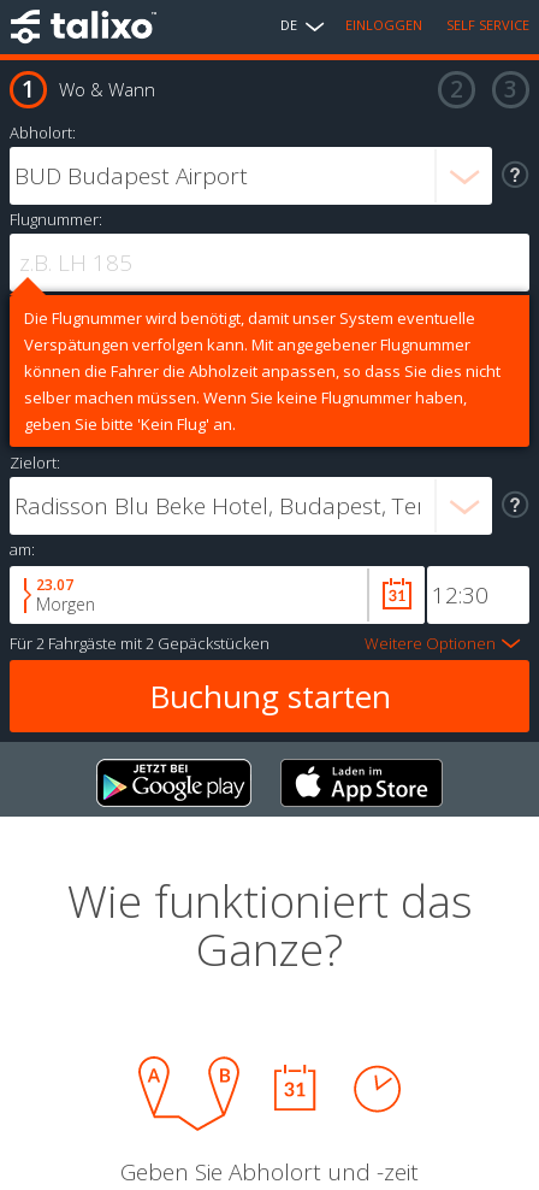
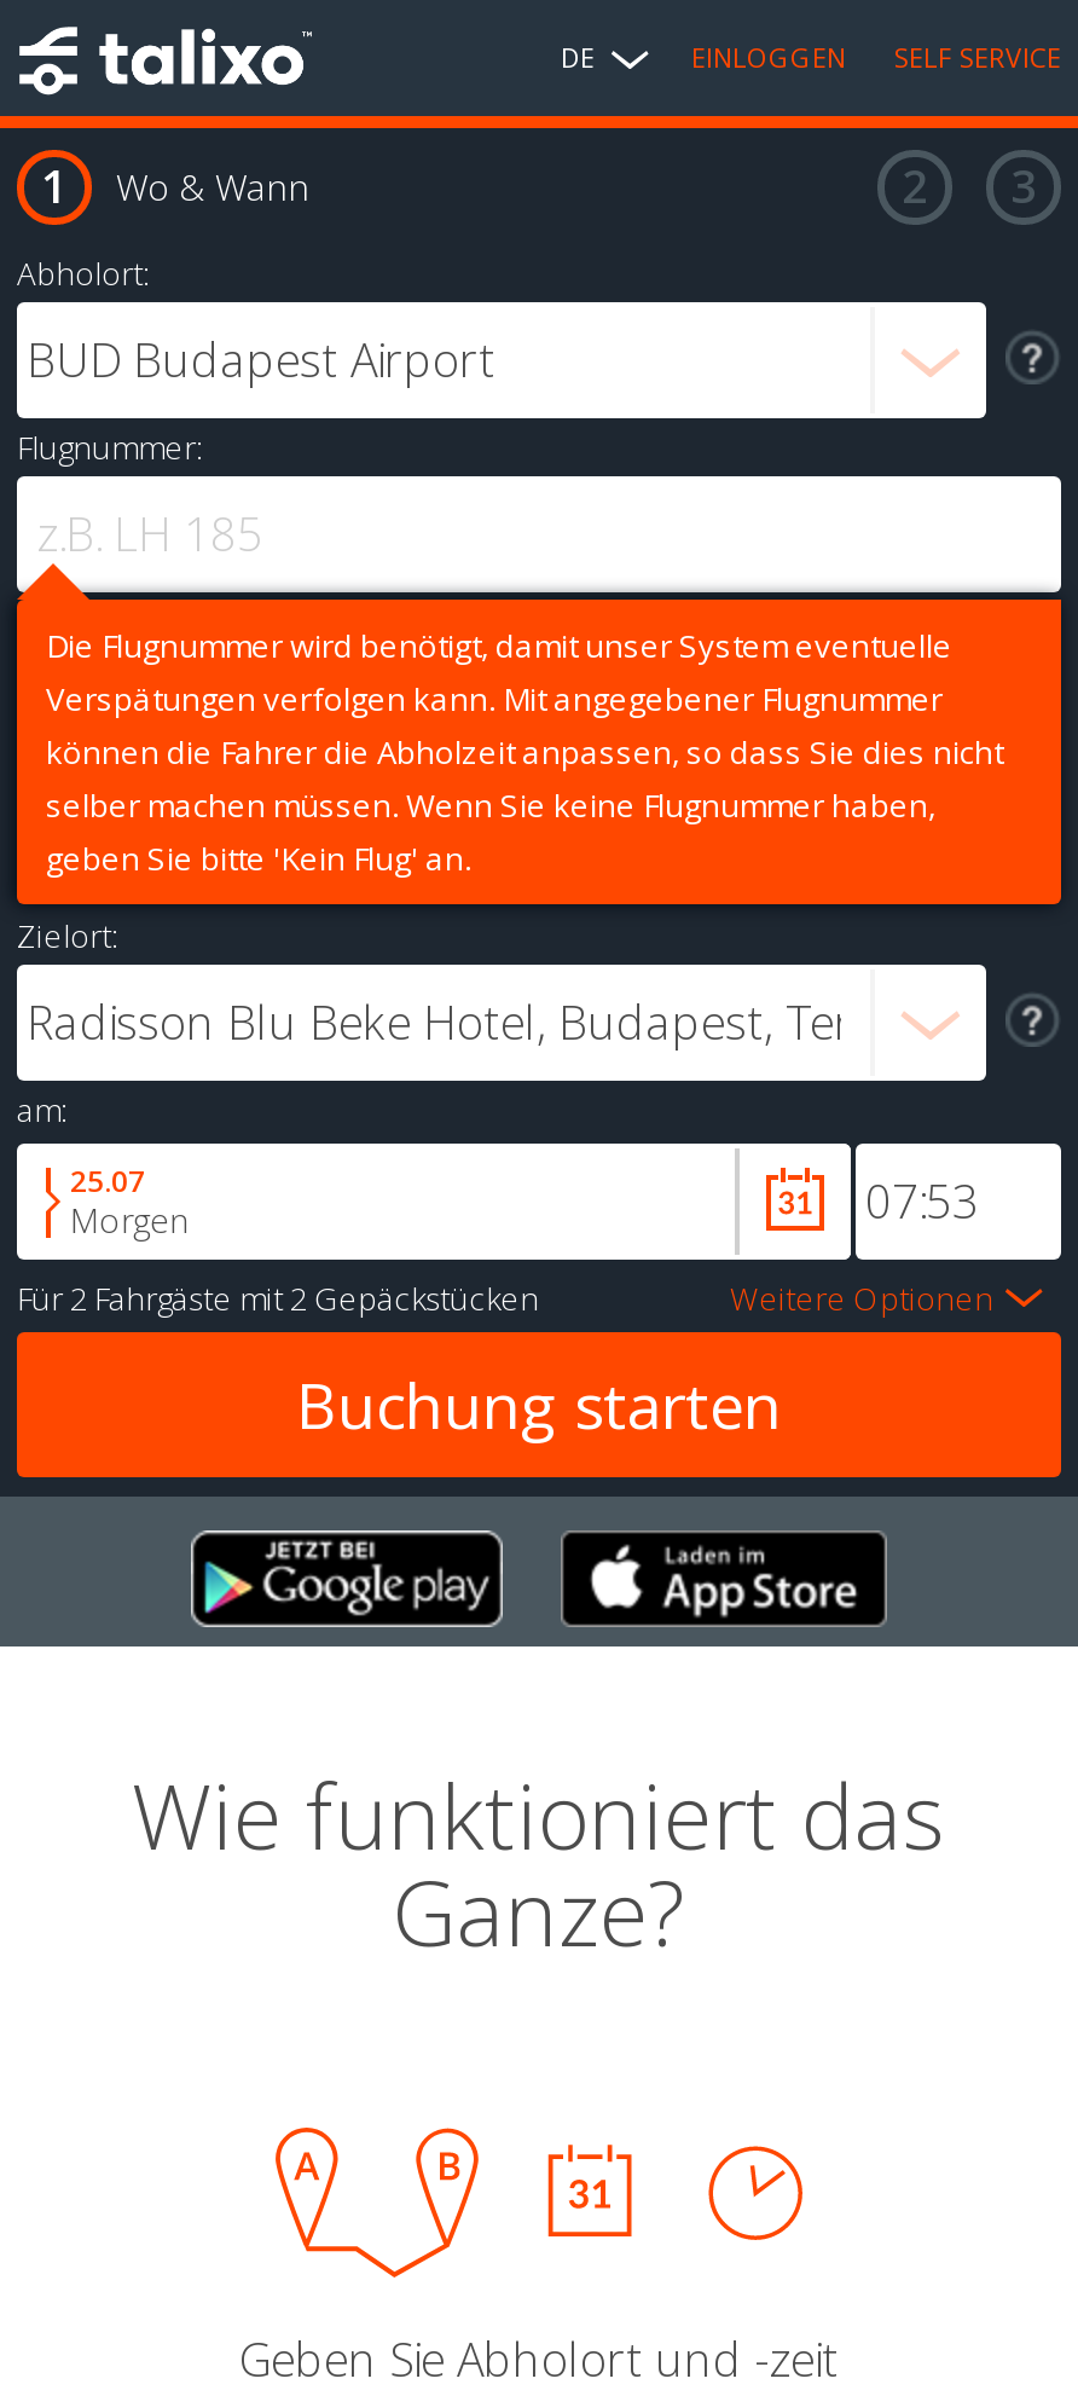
[36,575,73,595] 23.07 -> [70,1161,145,1203] 25.07

